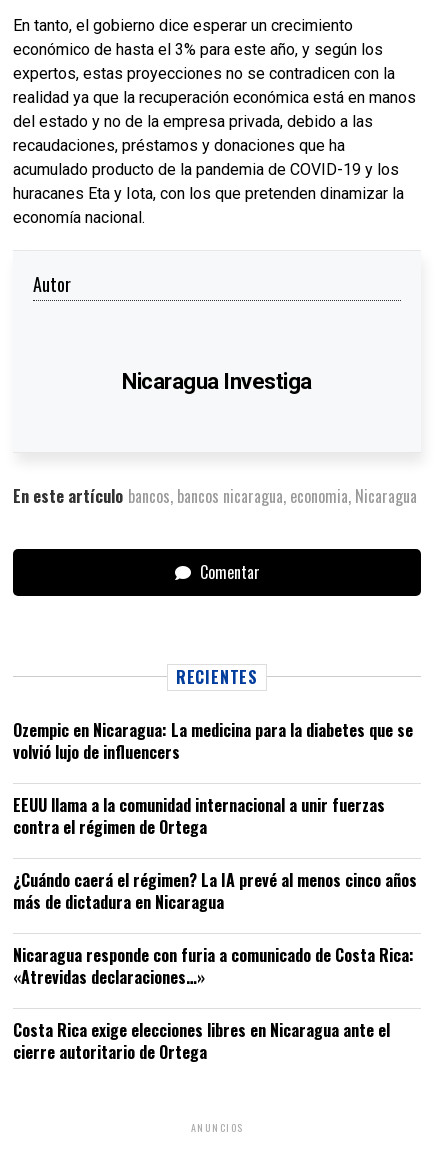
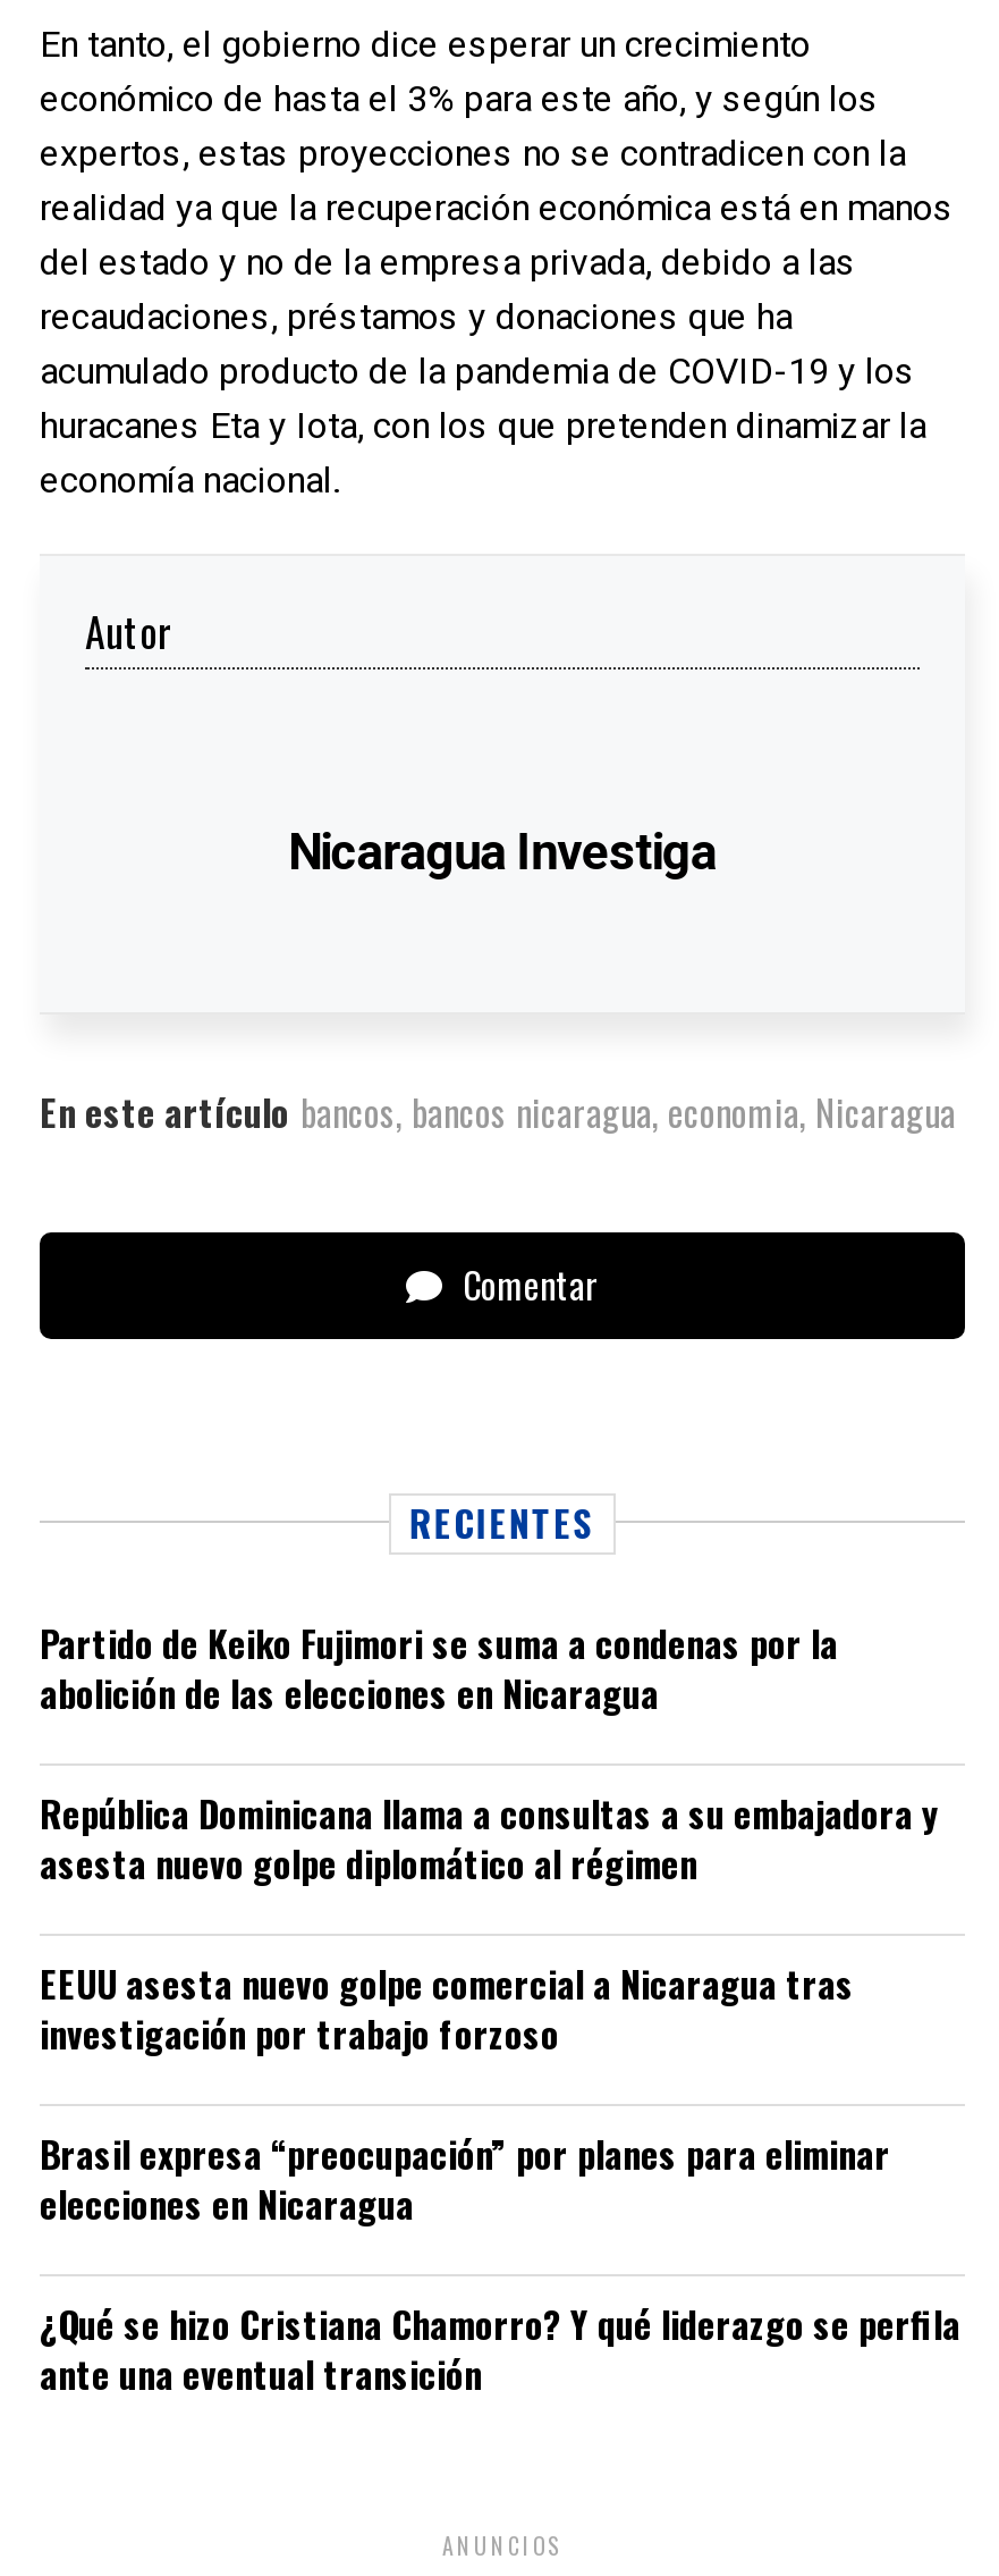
[13,718,413,764] Ozempic en Nicaragua: La medicina para la diabetes que se | volvió lujo de influencers -> [40,1615,838,1719] Partido de Keiko Fujimori se suma a condenas por la | abolición de las elecciones en Nicaragua
[13,793,385,839] EEUU llama a la comunidad internacional a unir fuerzas | contra el régimen de Ortega -> [40,1785,938,1890] República Dominicana llama a consultas a su embajadora y | asesta nuevo golpe diplomático al régimen
[13,868,417,914] ¿Cuándo caerá el régimen? La IA prevé al menos cinco años | más de dictadura en Nicaragua -> [40,1955,854,2060] EEUU asesta nuevo golpe comercial a Nicaragua tras | investigación por trabajo forzoso
[13,943,414,989] Nicaragua responde con furia a comunicado de Costa Rica: | «Atrevidas declaraciones…» -> [40,2126,890,2230] Brasil expresa “preocupación” por planes para eliminar | elecciones en Nicaragua
[13,1018,390,1064] Costa Rica exige elecciones libres en Nicaragua ante el | cierre autoritario de Ortega -> [40,2296,960,2400] ¿Qué se hizo Cristiana Chamorro? Y qué liderazgo se perfila | ante una eventual transición

